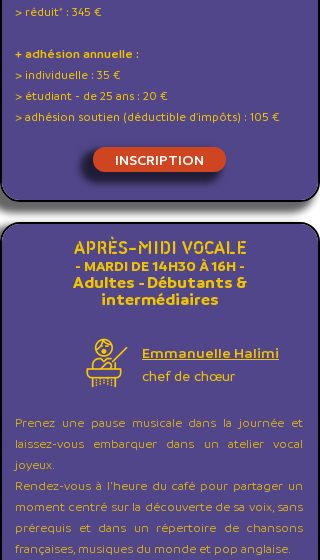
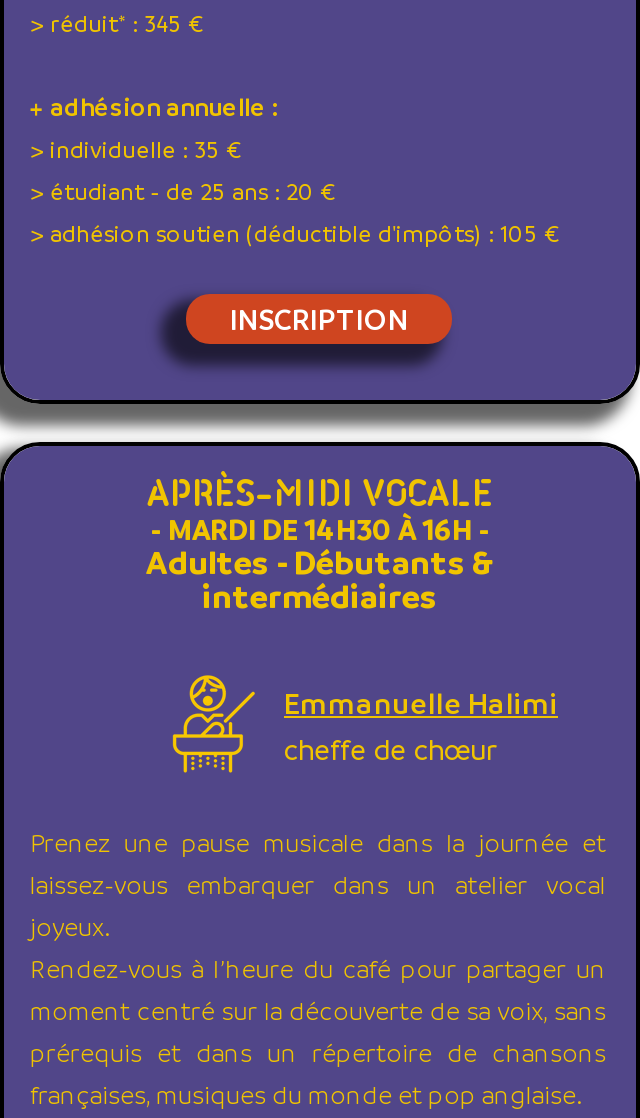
[142,366,235,384] chef de chœur -> [284,730,496,766] cheffe de chœur

